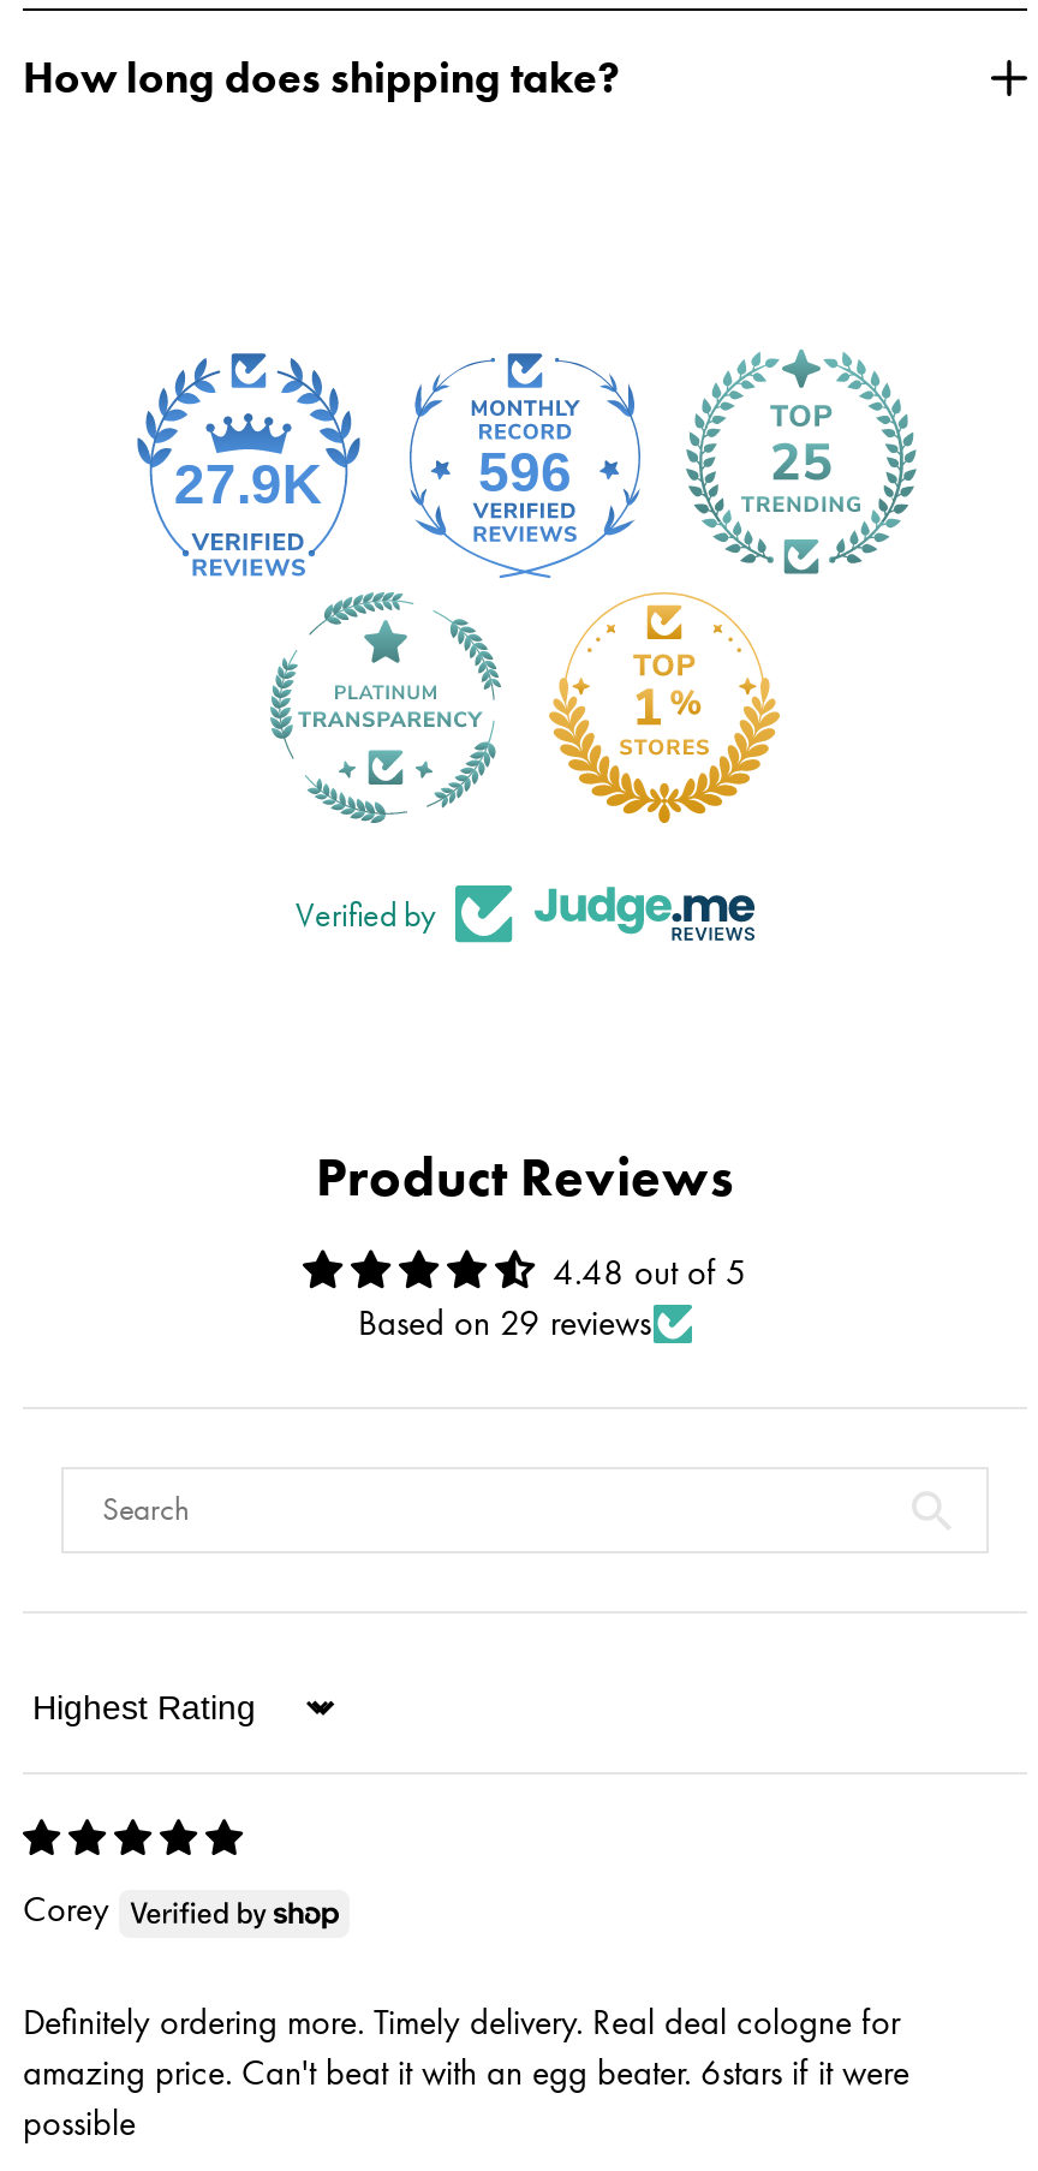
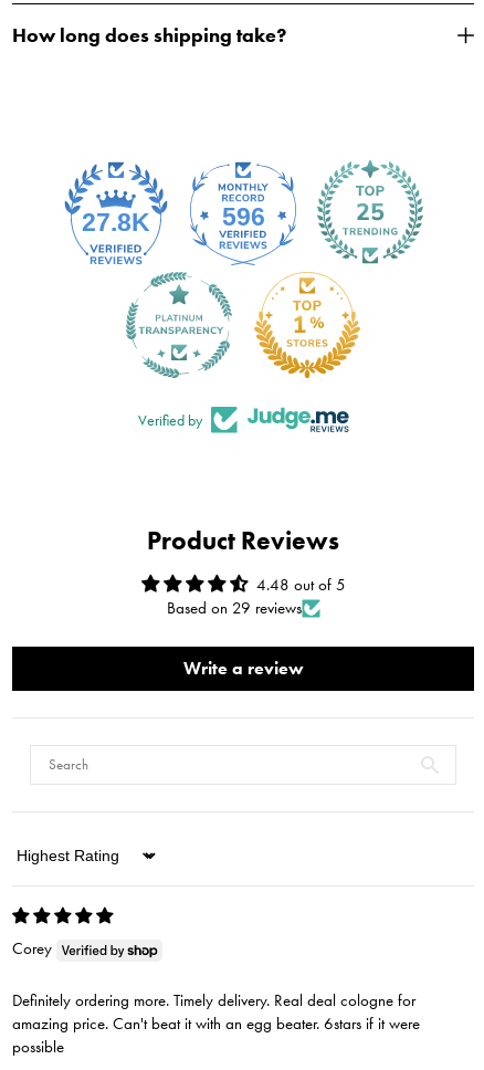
none -> [183,656,303,679] Write a review

